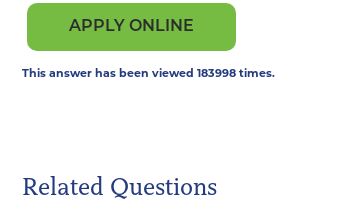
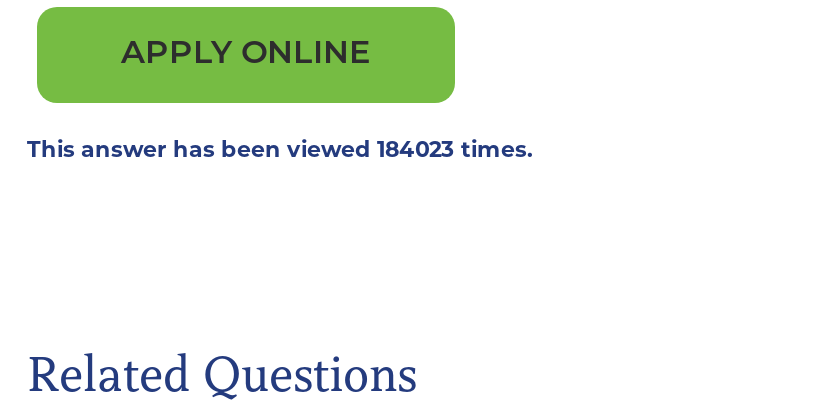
[22,69,275,80] This answer has been viewed 183998 times. -> [27,135,533,163] This answer has been viewed 184023 times.

